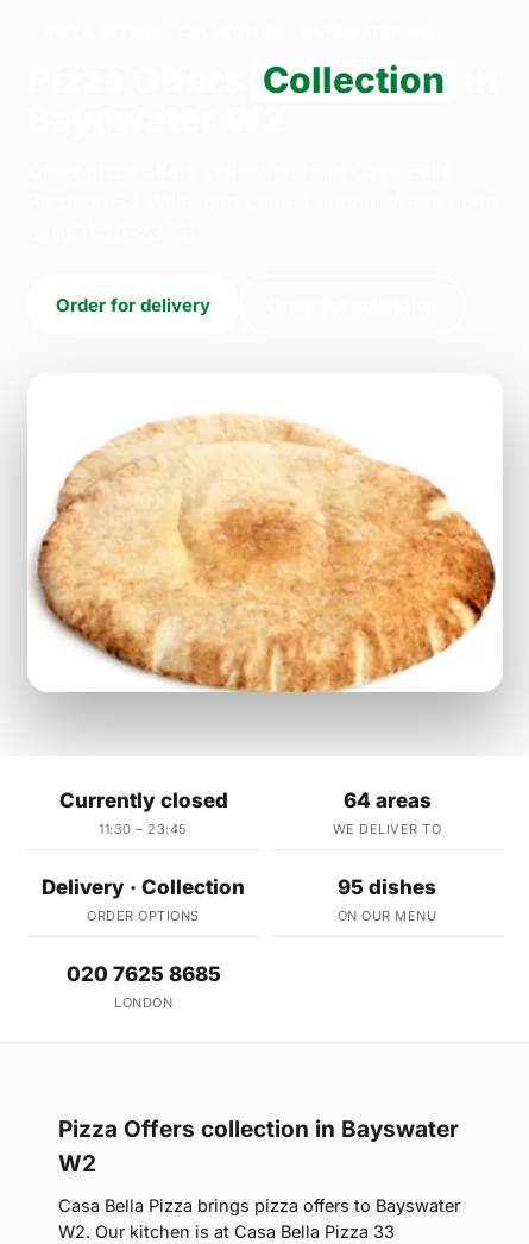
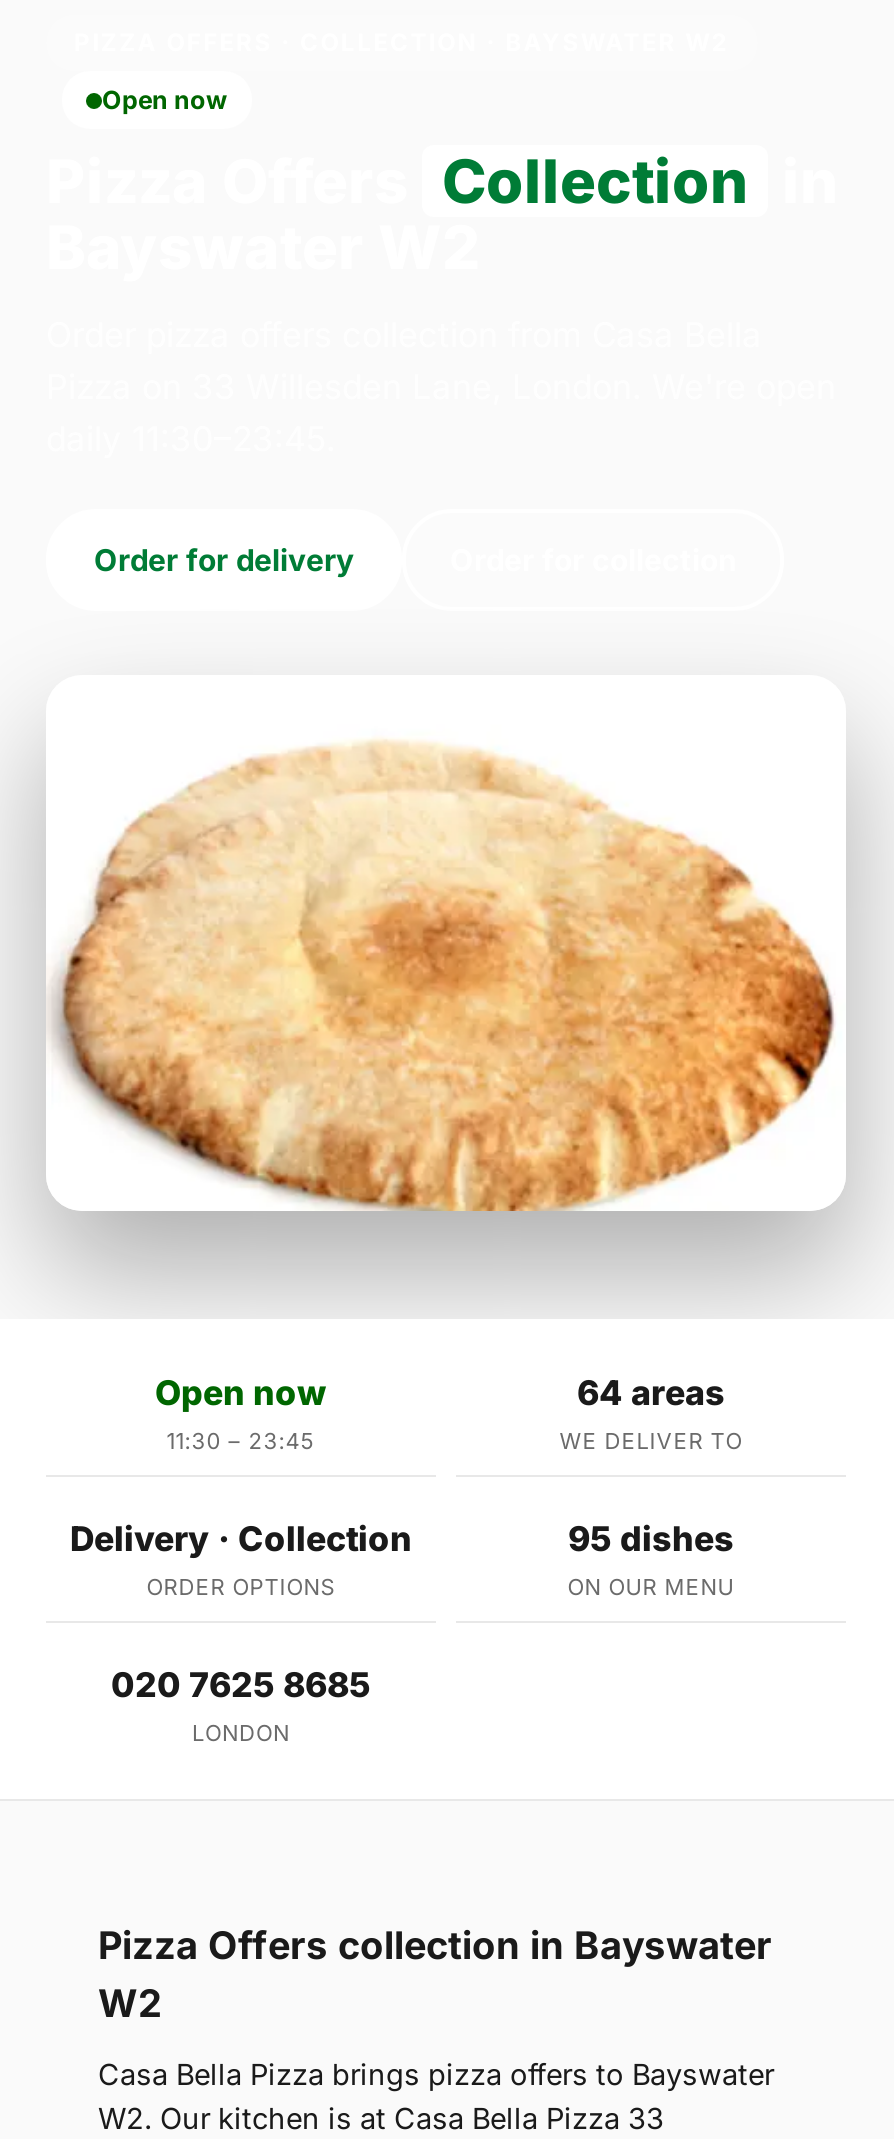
none -> [102,85,228,115] Open now
[59,788,228,812] Currently closed -> [155,1372,327,1412] Open now

